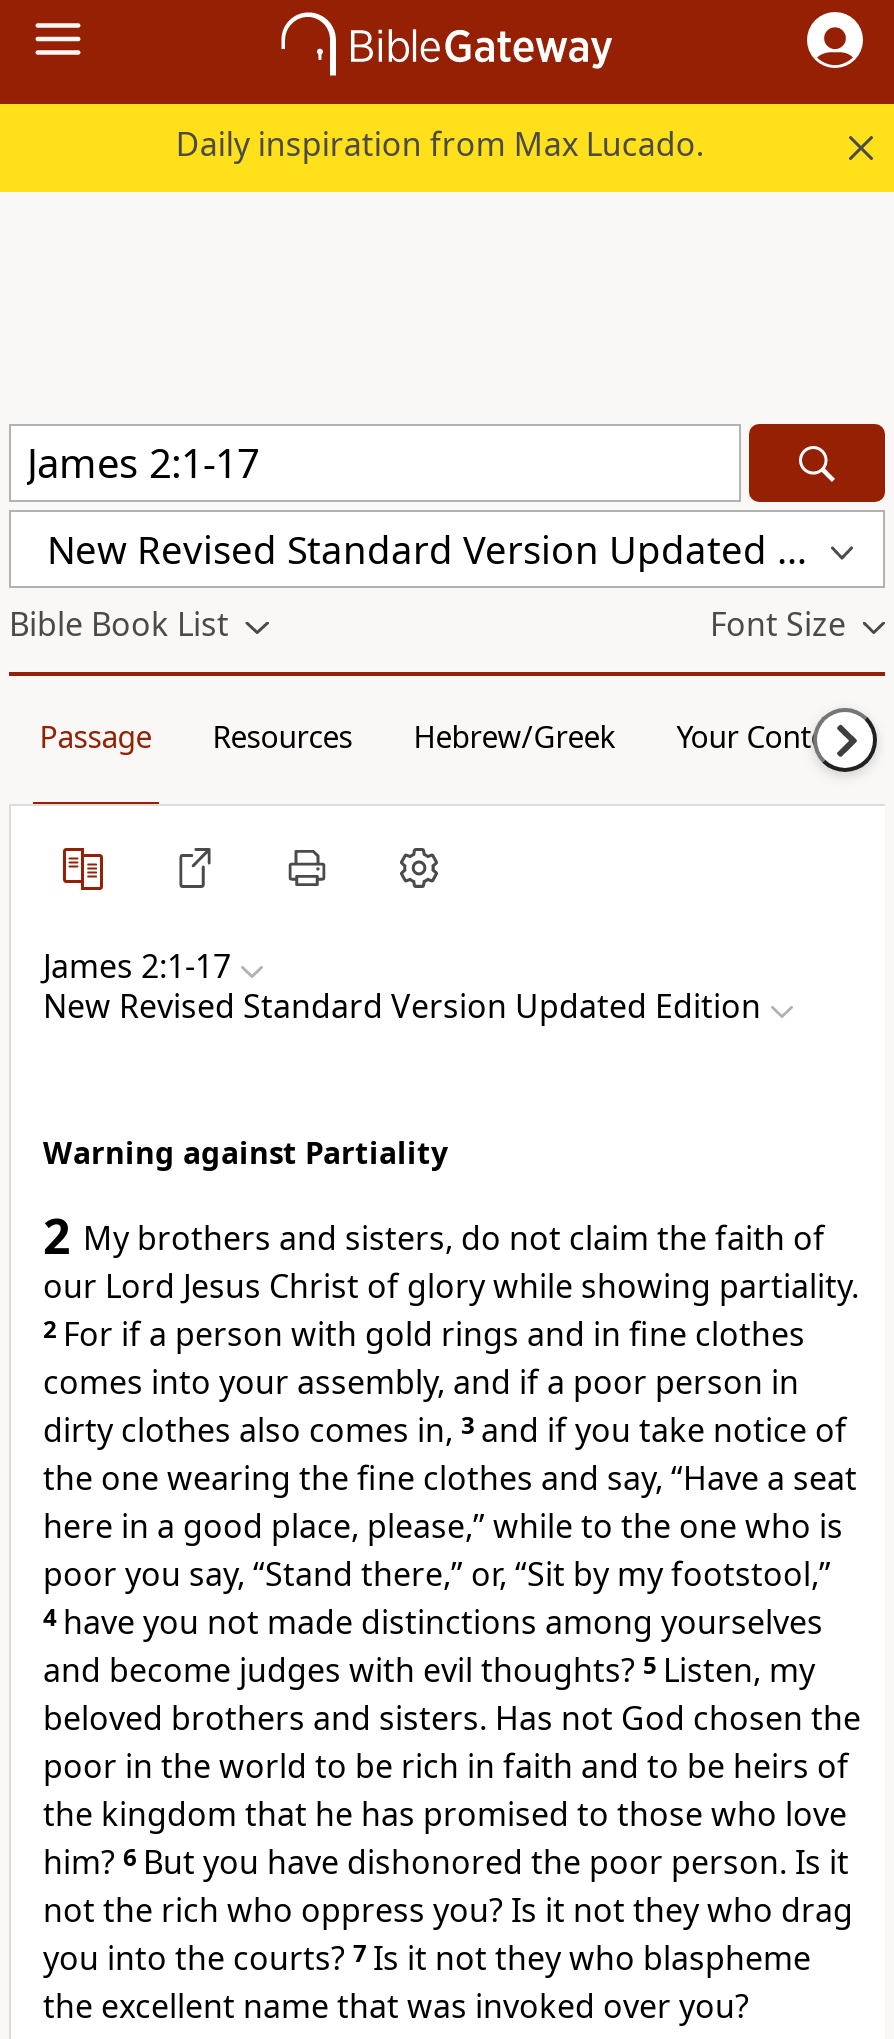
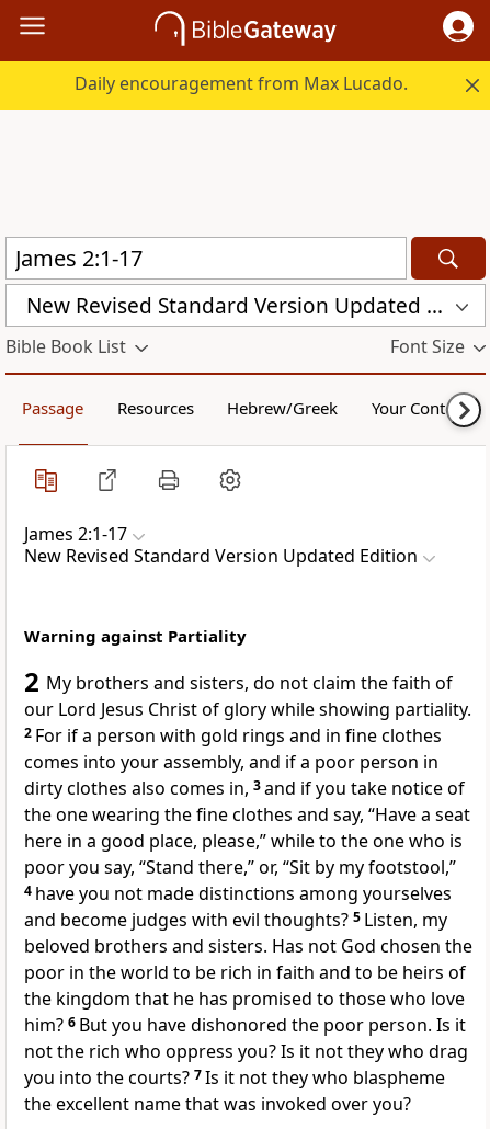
[176,122,704,166] Daily inspiration from Max Lucado. -> [75,71,408,95] Daily encouragement from Max Lucado.

